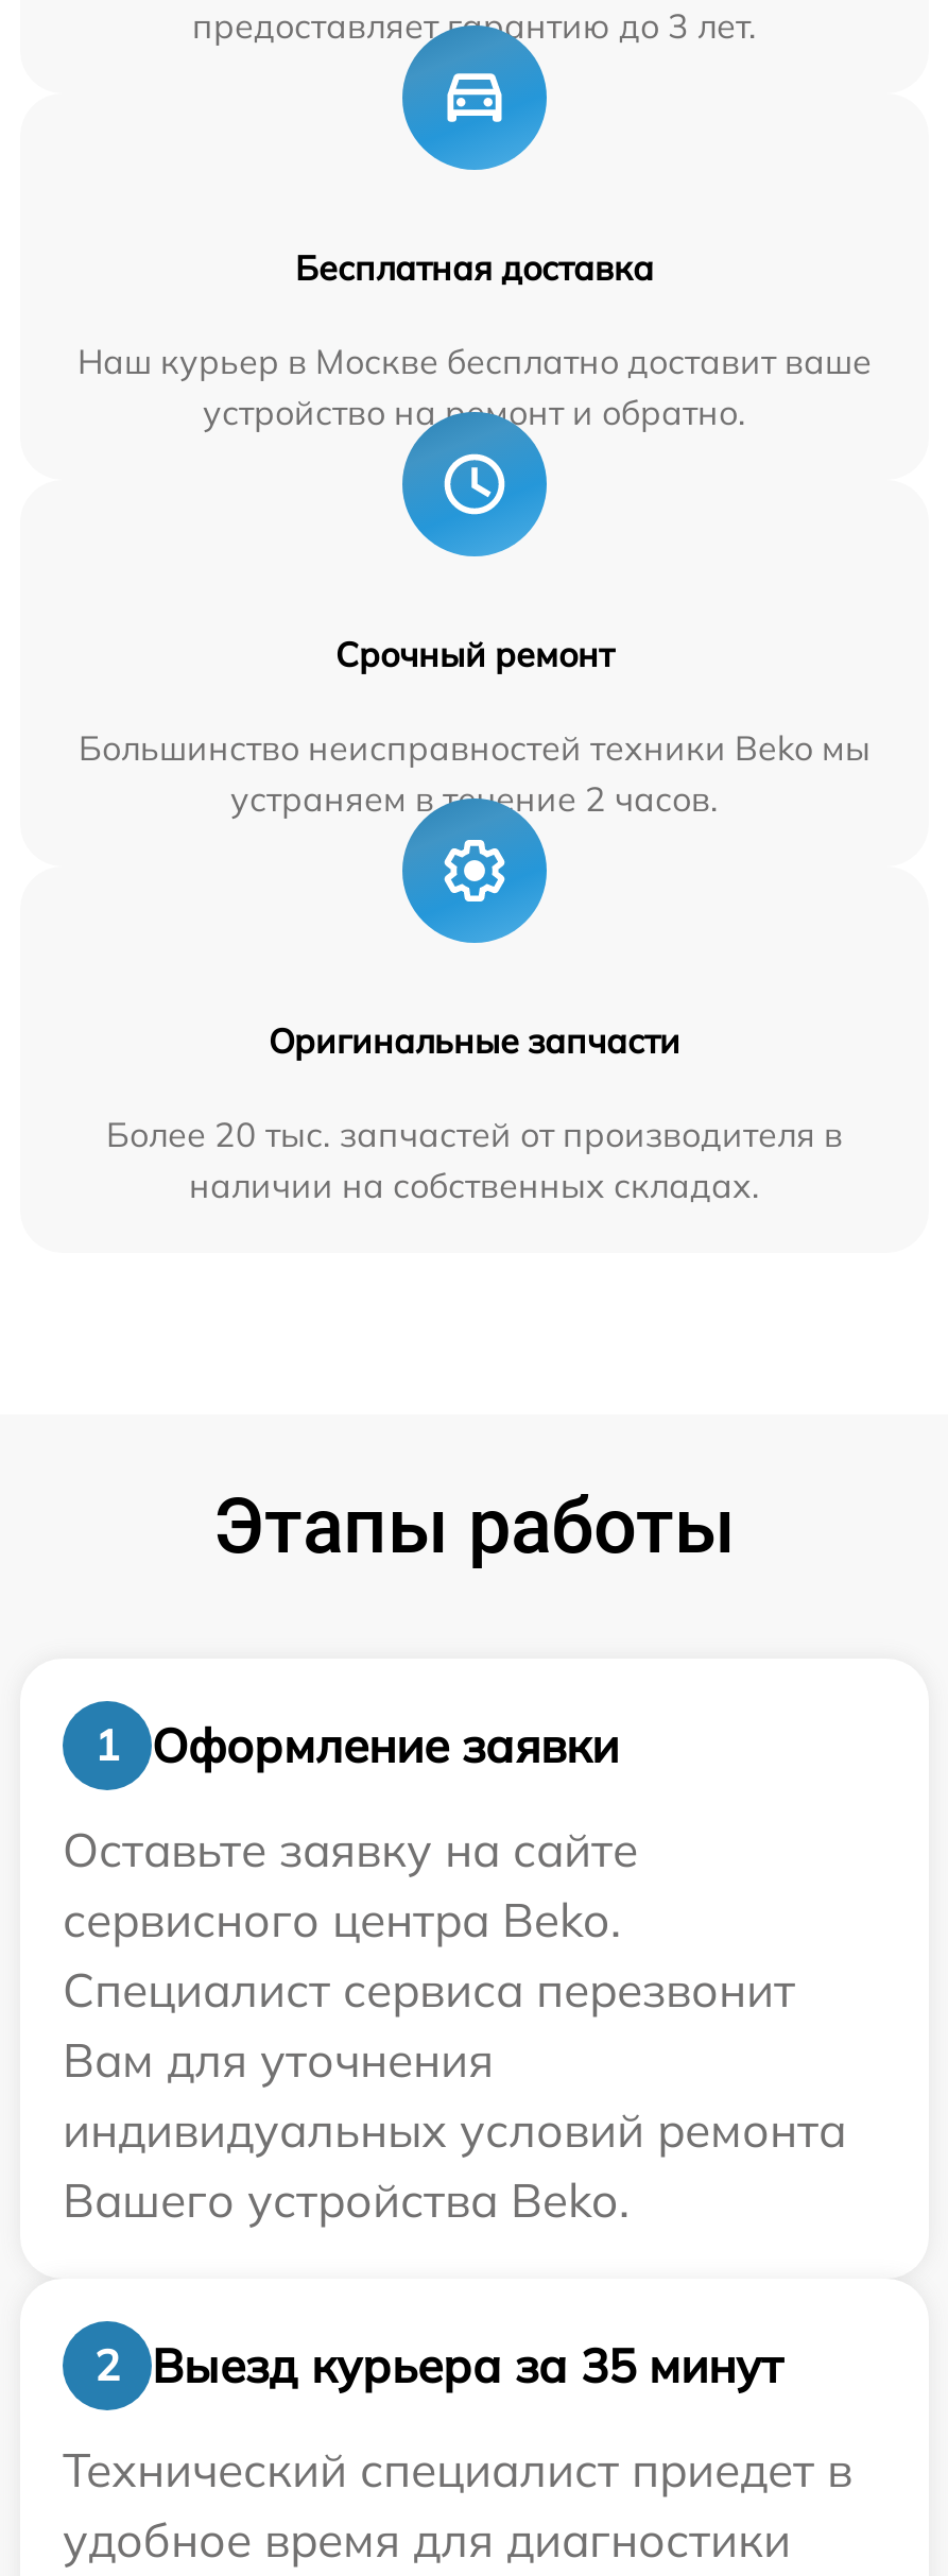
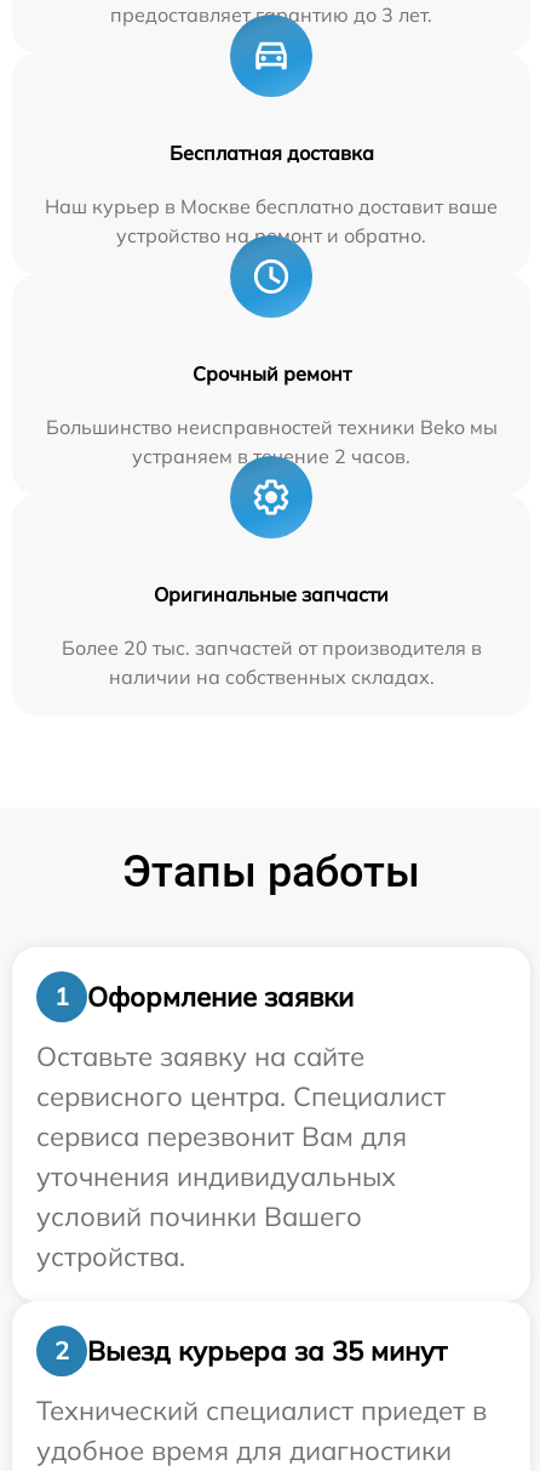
[63,1890,846,2230] сервисного центра Beko. | Специалист сервиса перезвонит | Вам для уточнения | индивидуальных условий ремонта | Вашего устройства Beko. -> [36,1079,446,1273] сервисного центра. Специалист | сервиса перезвонит Вам для | уточнения индивидуальных | условий починки Вашего | устройства.

